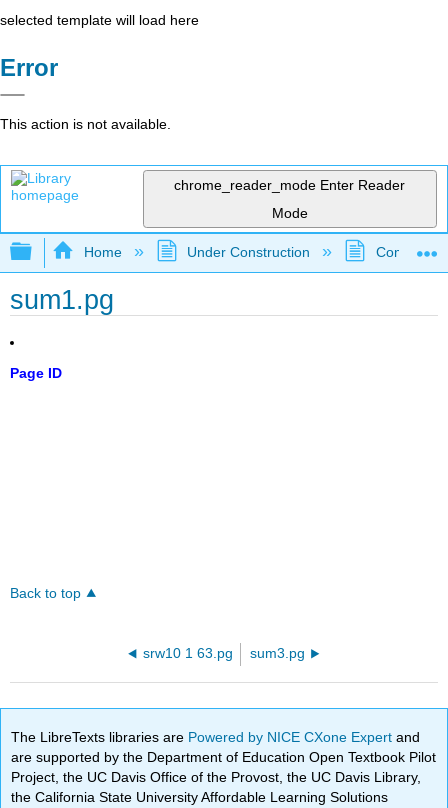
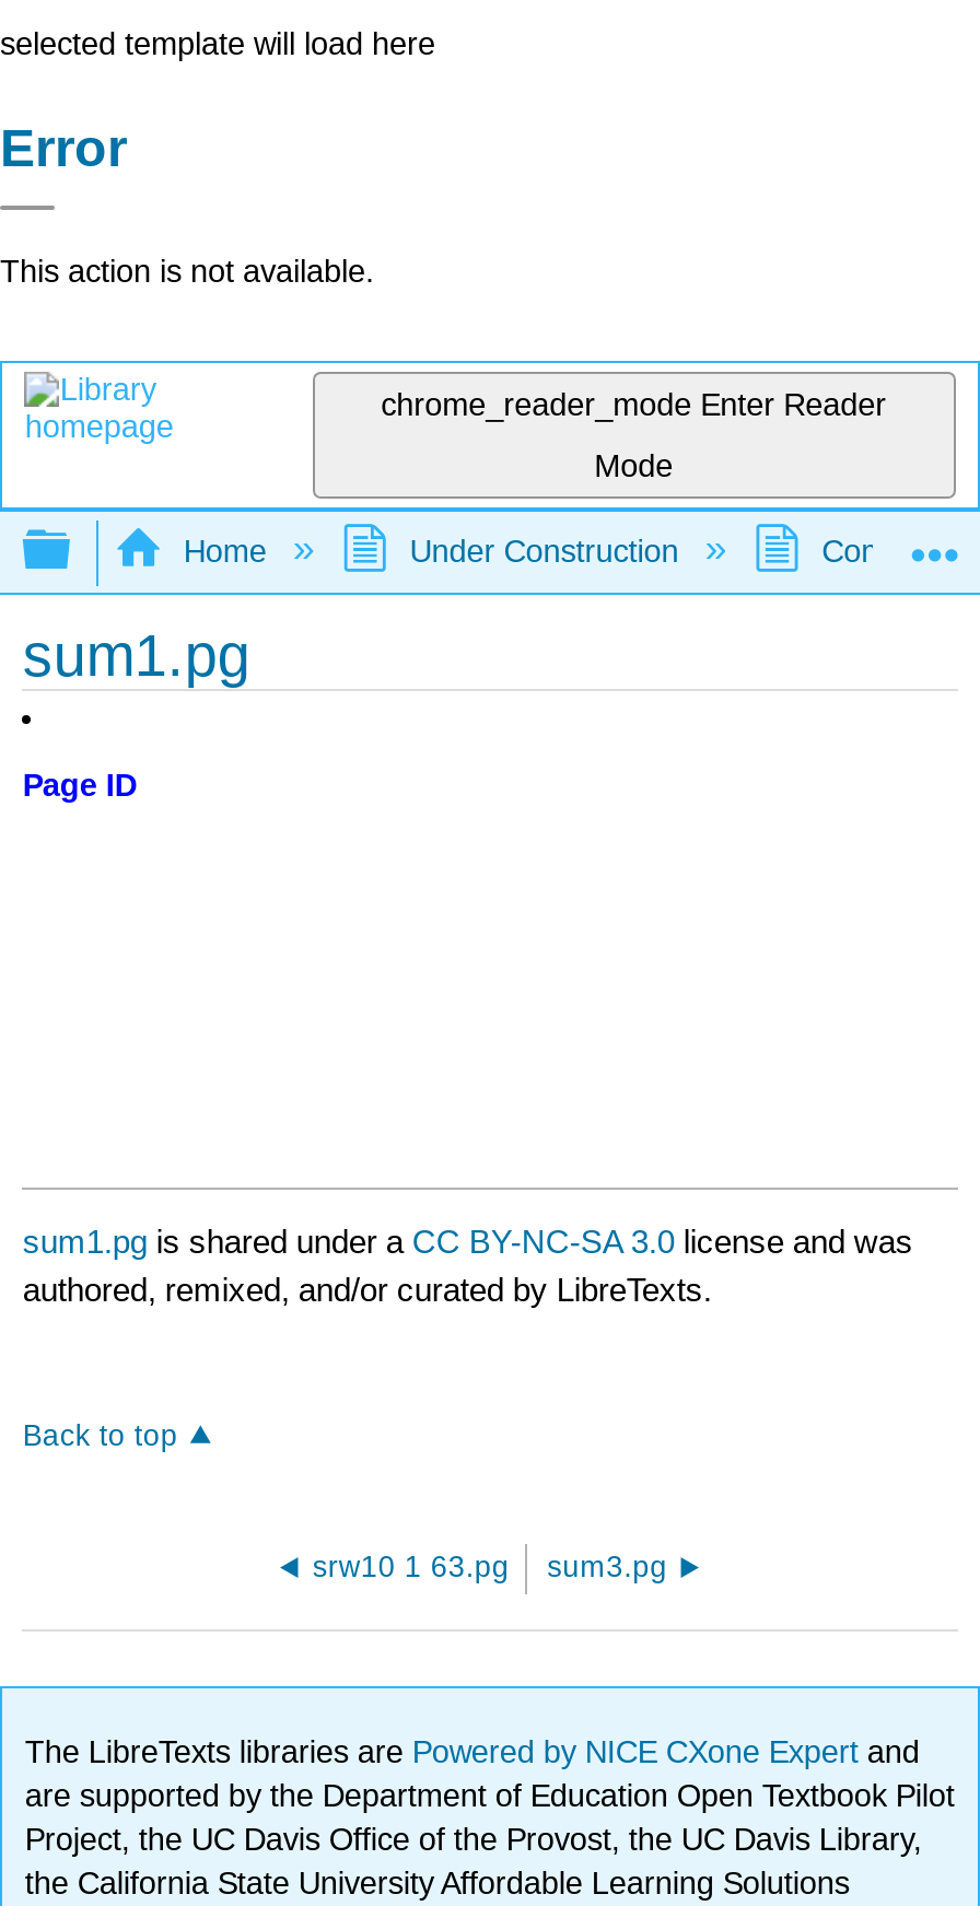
none -> [23,1224,913,1309] sum1.pg is shared under a CC BY-NC-SA 3.0 license and was | authored, remixed, and/or curated by LibreTexts.

